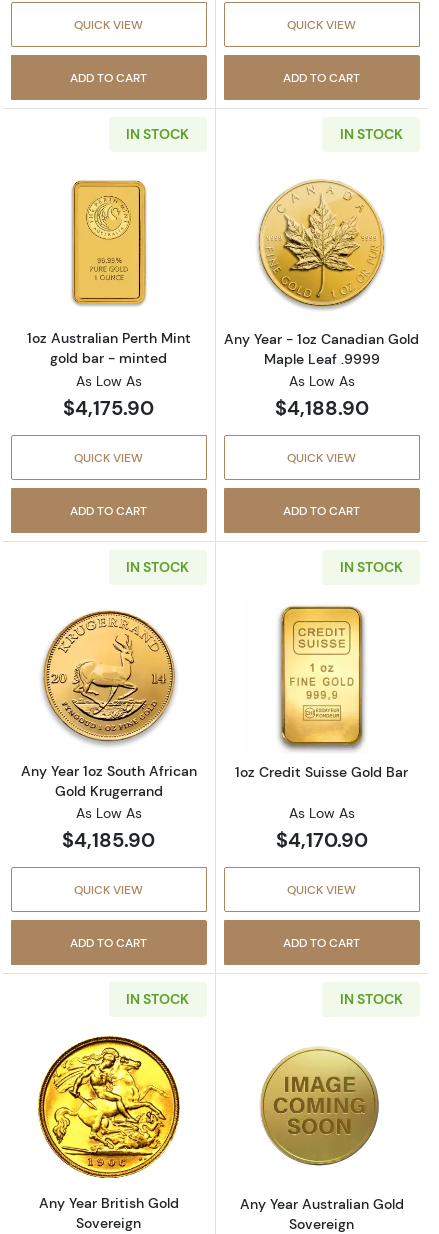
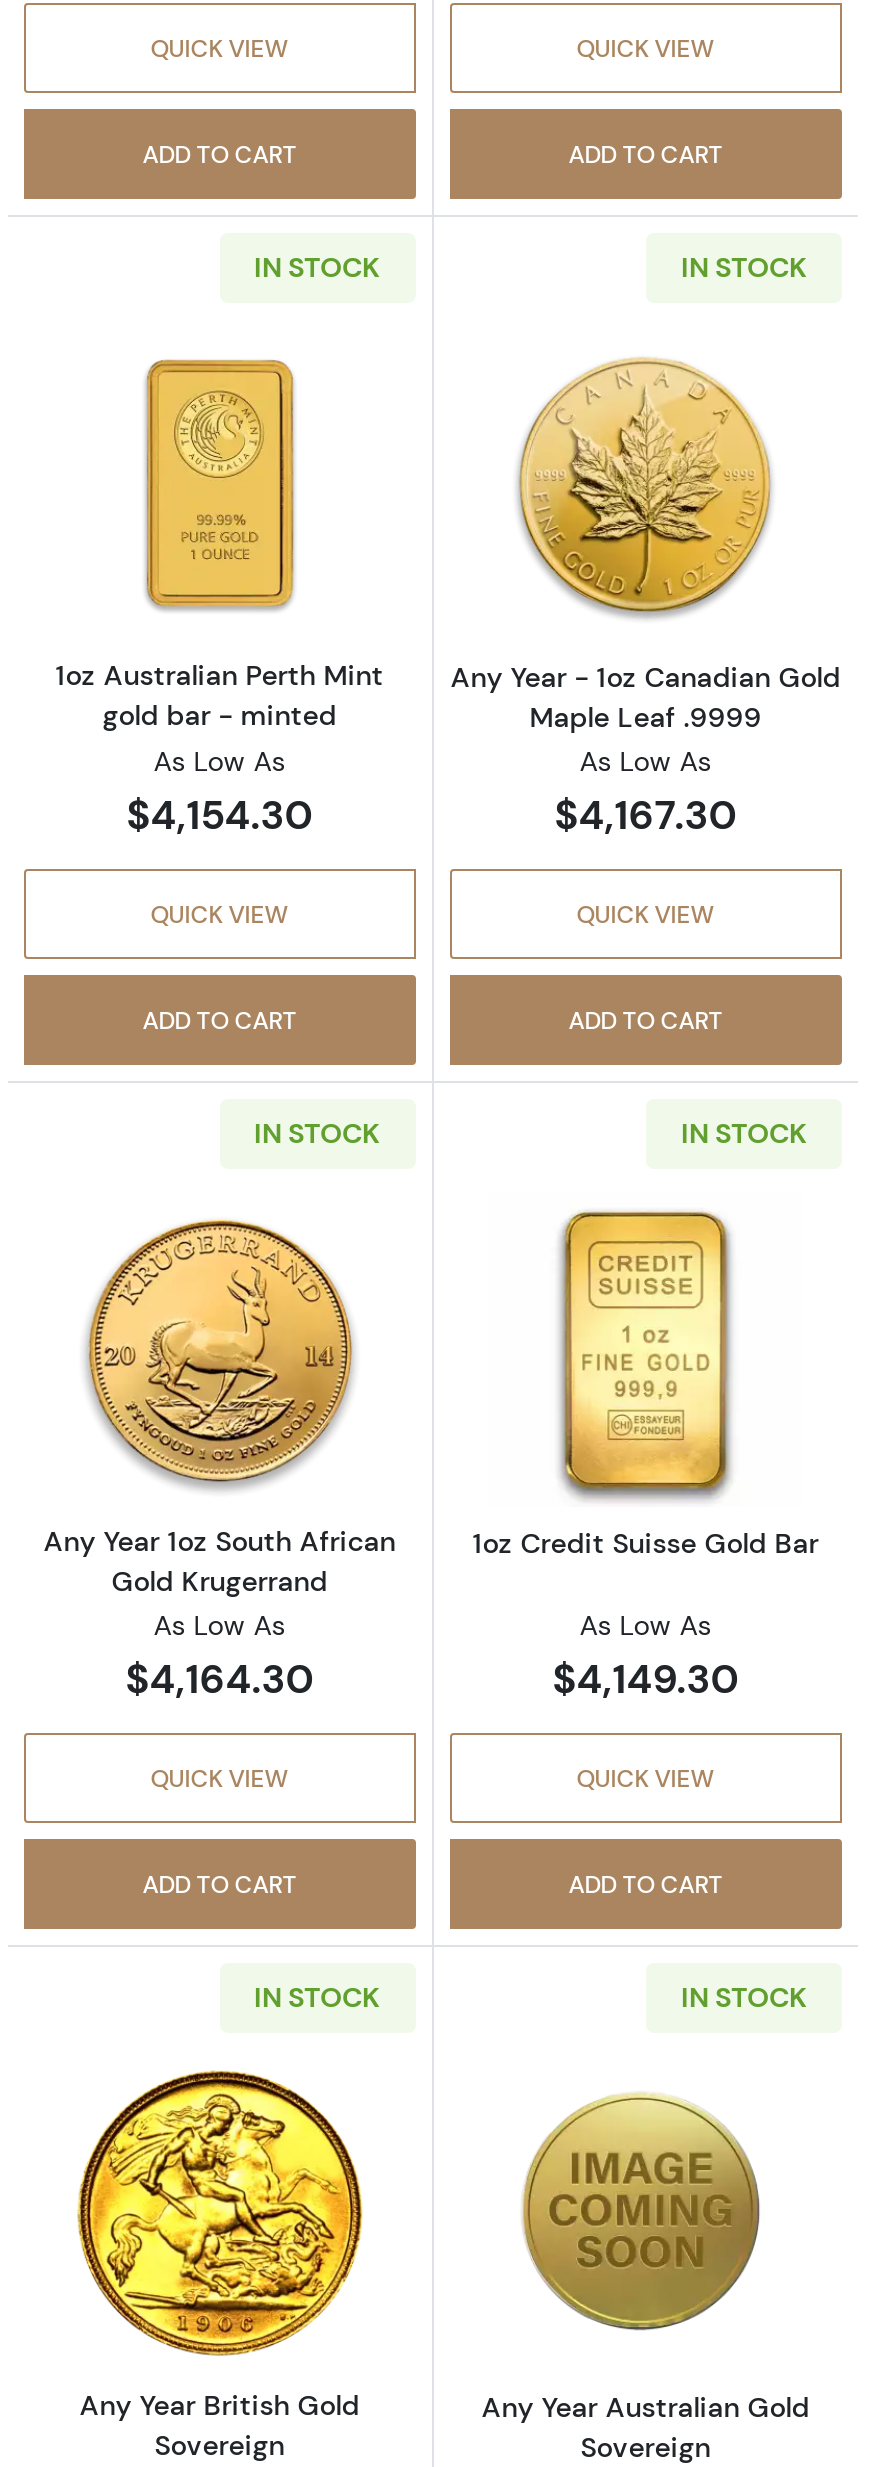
[63,395,154,420] $4,175.90 -> [126,788,312,838] $4,154.30
[275,395,369,420] $4,188.90 -> [554,788,736,838] $4,167.30
[62,827,155,852] $4,185.90 -> [126,1653,314,1703] $4,164.30
[276,827,368,852] $4,170.90 -> [552,1653,738,1703] $4,149.30

